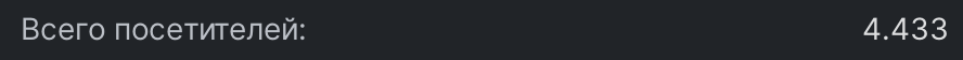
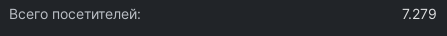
[862,10,949,46] 4.433 -> [402,5,437,22] 7.279

